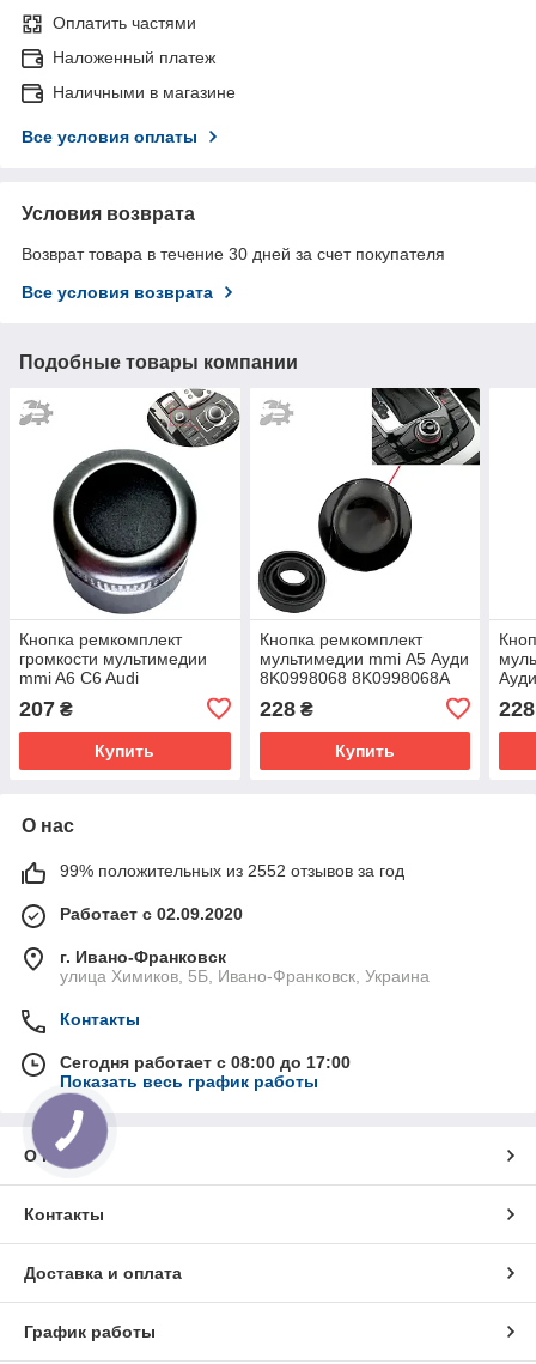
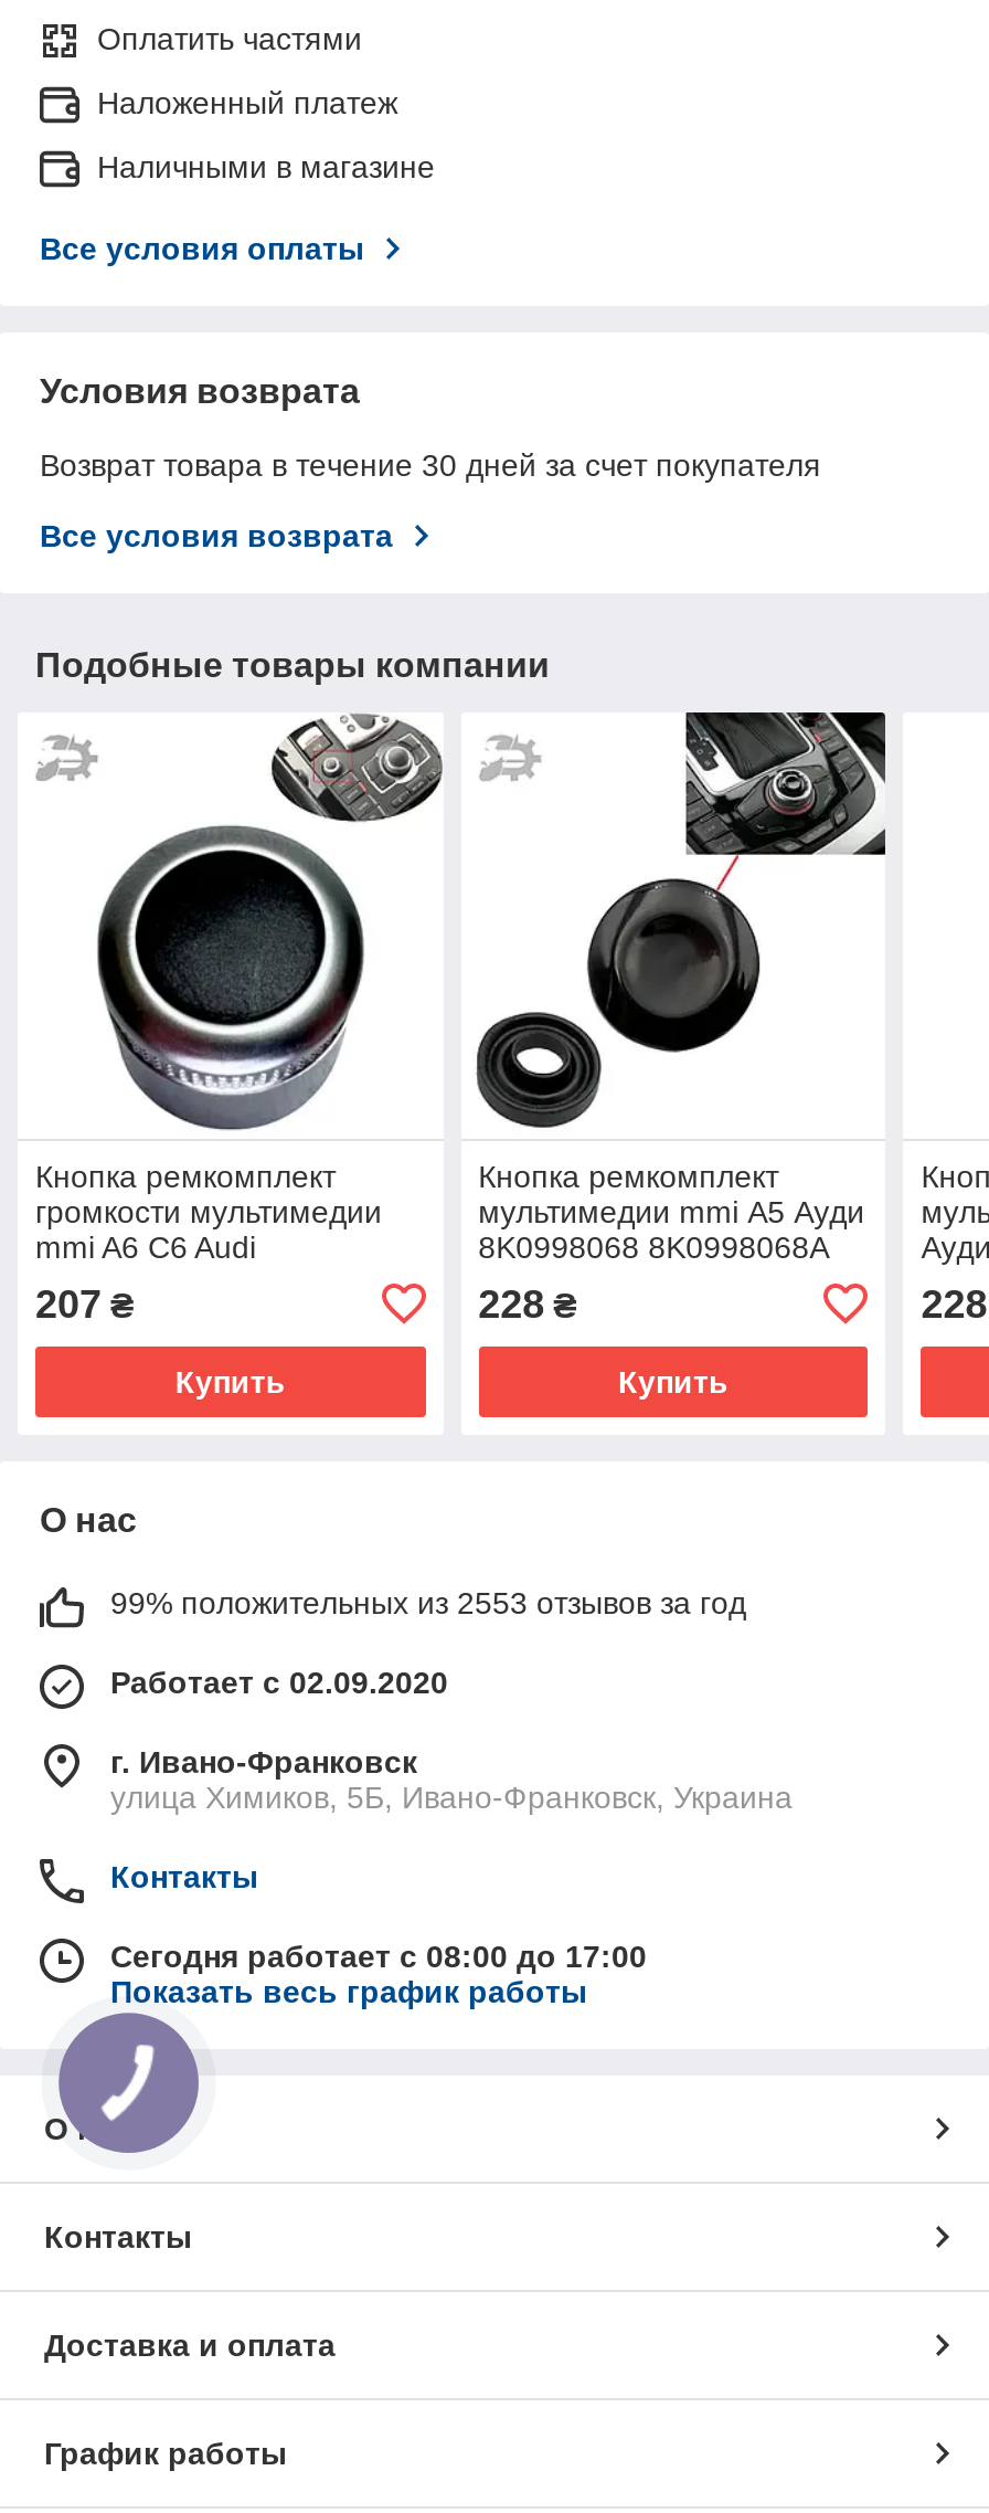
[60,861,404,880] 99% положительных из 2552 отзывов за год -> [110,1585,746,1620] 99% положительных из 2553 отзывов за год

